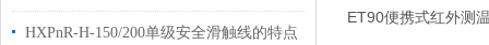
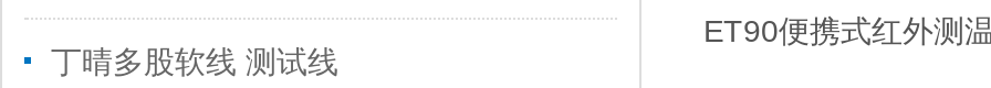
[25,25,298,41] HXPnR-H-150/200单级安全滑触线的特点 -> [51,46,338,79] 丁晴多股软线 测试线

